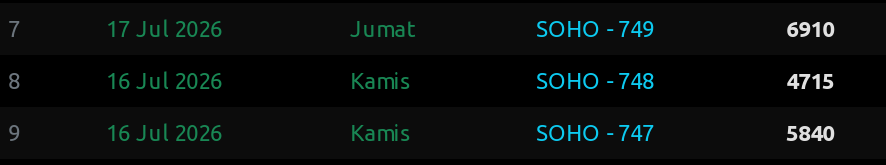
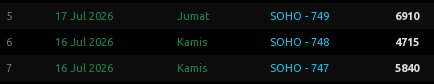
[8,18,20,42] 7 -> [6,10,12,22] 5
[8,70,20,94] 8 -> [6,36,12,48] 6
[8,122,20,146] 9 -> [6,62,12,74] 7

